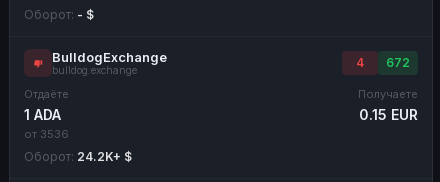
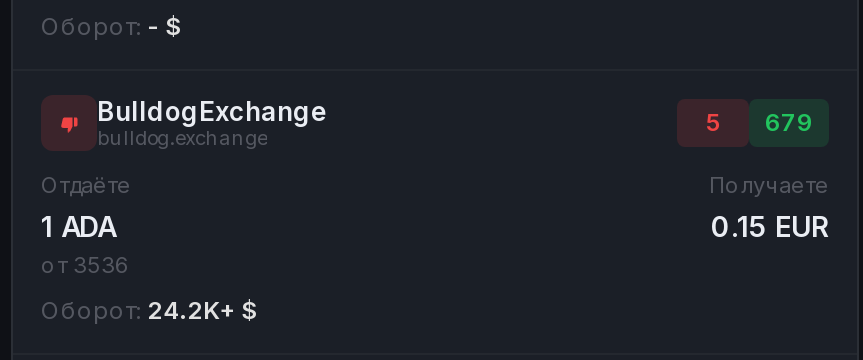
[356,54,364,69] 4 -> [706,106,720,136] 5
[386,54,410,69] 672 -> [765,106,813,136] 679

